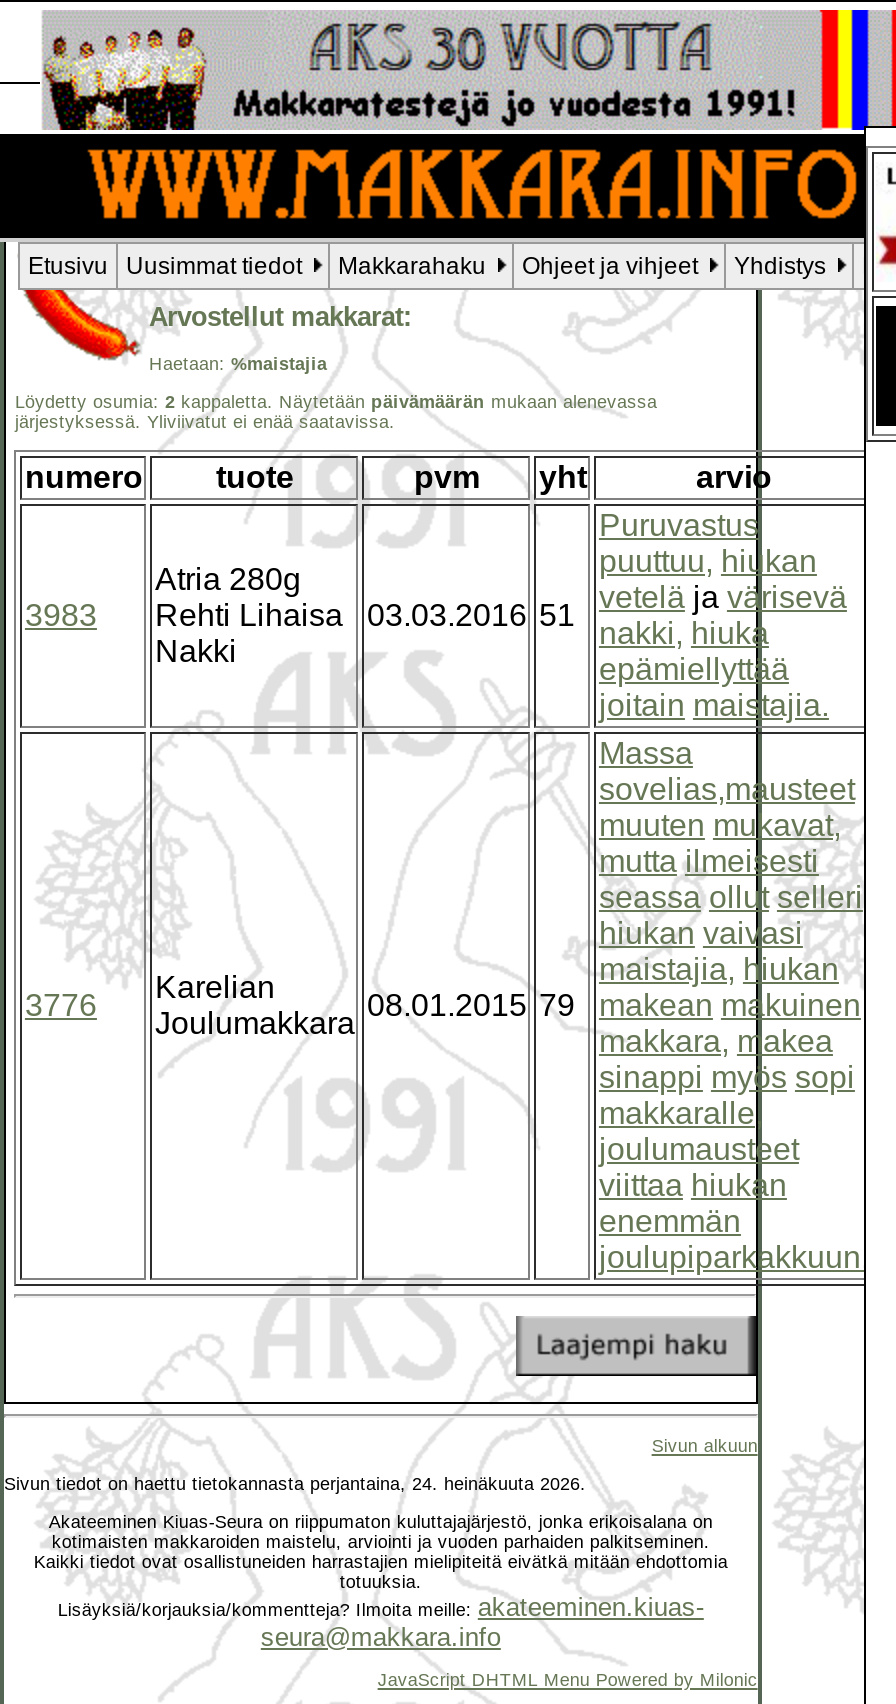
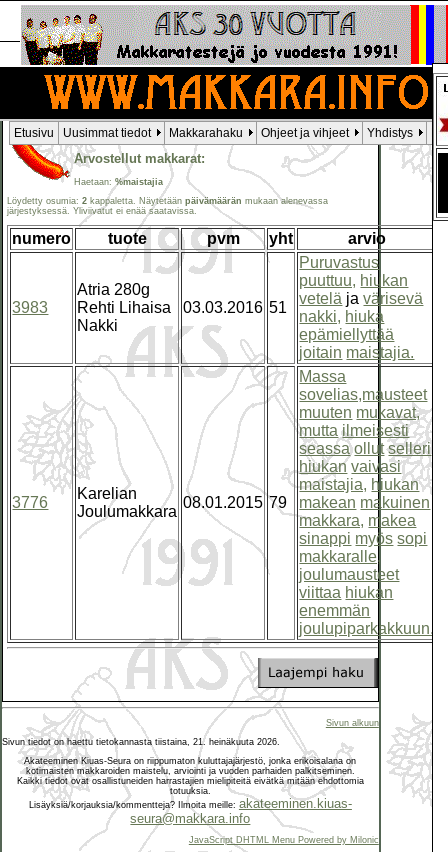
[4,1474,586,1494] Sivun tiedot on haettu tietokannasta perjantaina, 24. heinäkuuta 2026. -> [2,737,280,747] Sivun tiedot on haettu tietokannasta tiistaina, 21. heinäkuuta 2026.

